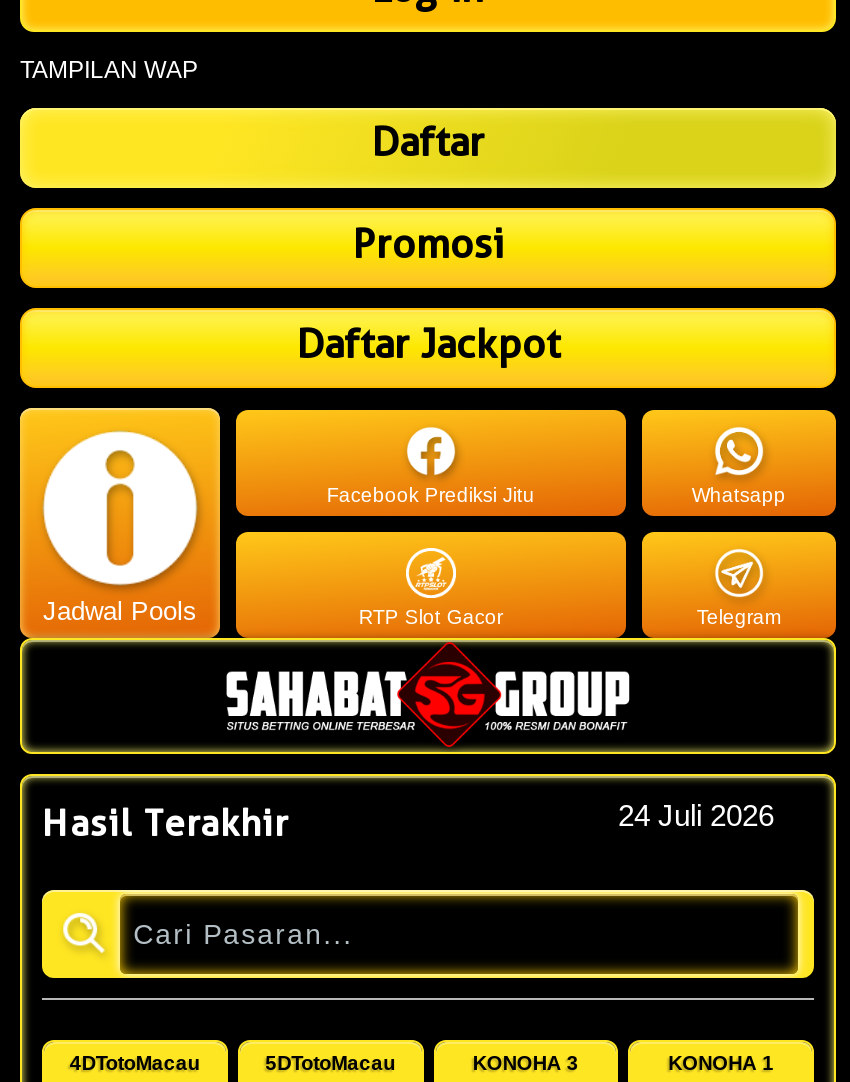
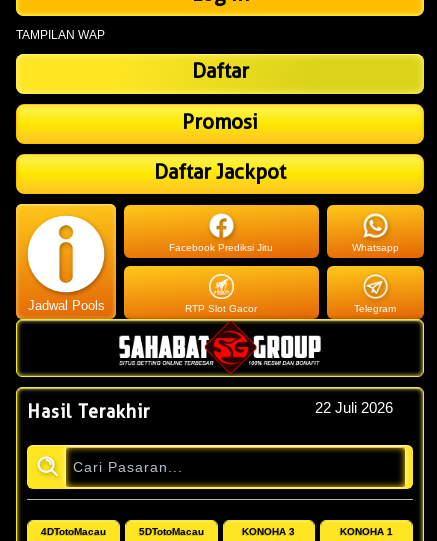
[618,797,774,831] 24 Juli 2026 -> [315,399,393,416] 22 Juli 2026

